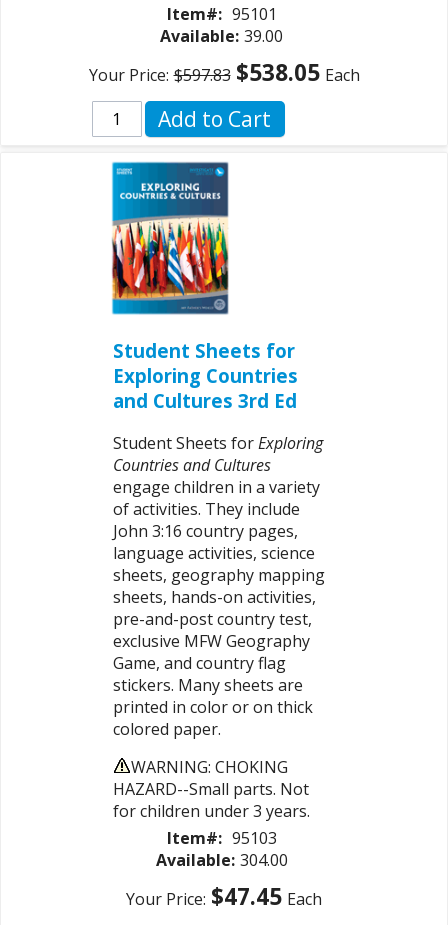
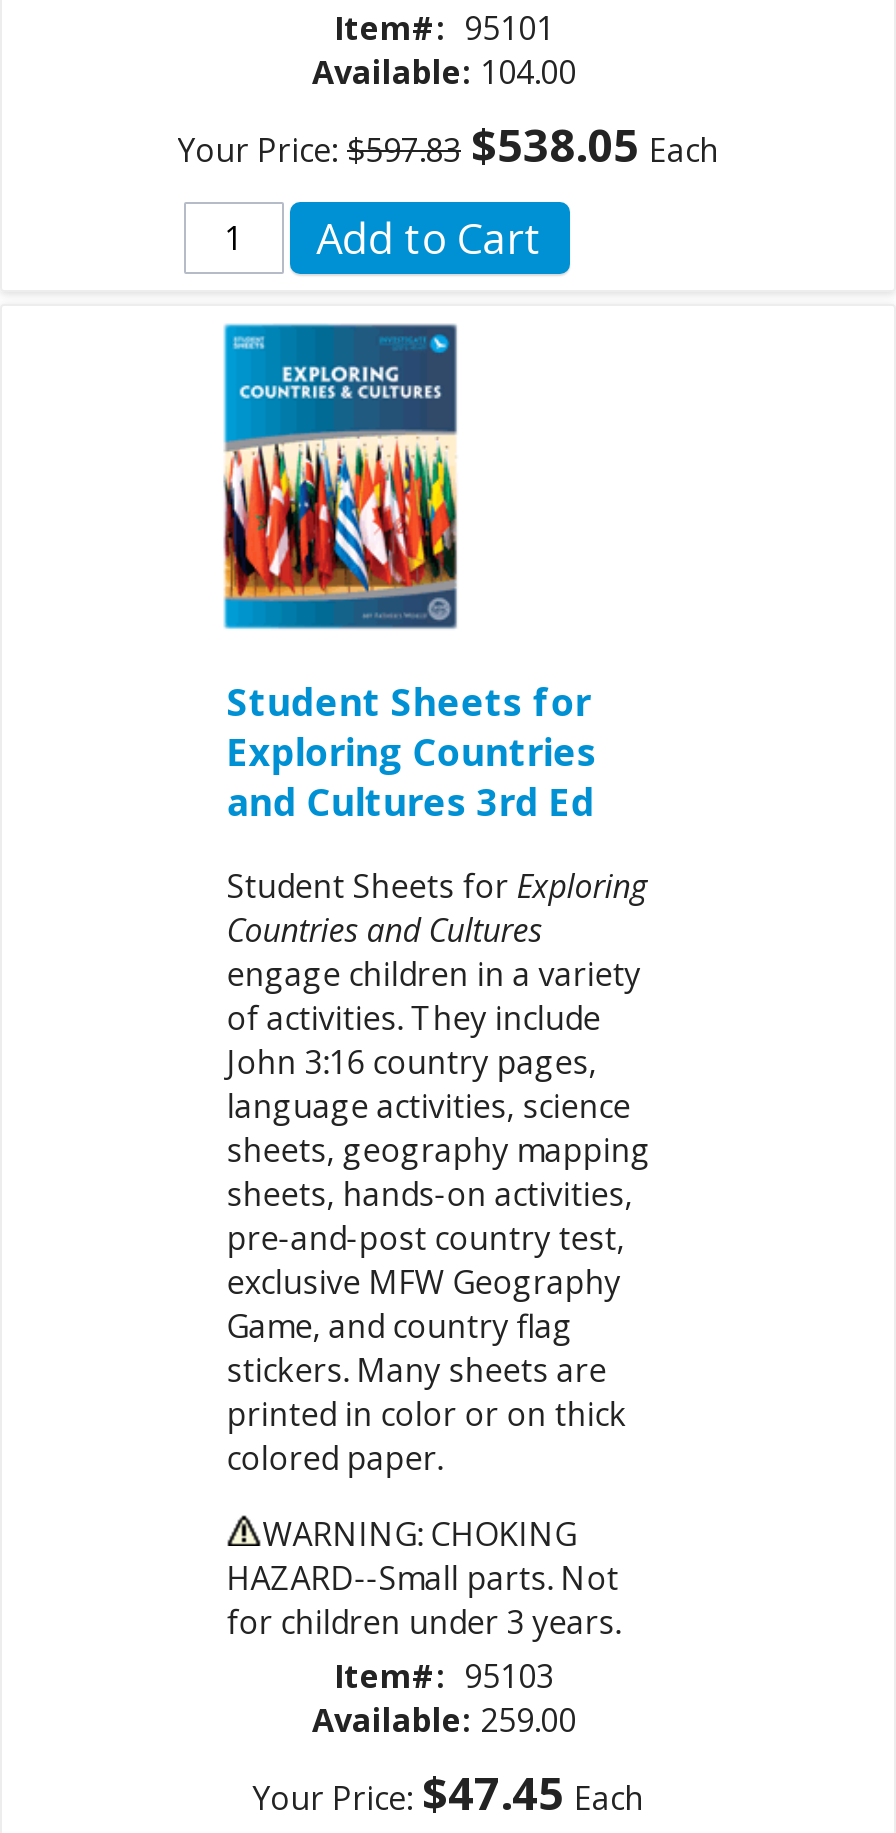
[160,25,283,47] Available: 39.00 -> [312,49,576,93] Available: 104.00
[156,849,288,871] Available: 304.00 -> [312,1698,576,1742] Available: 259.00

